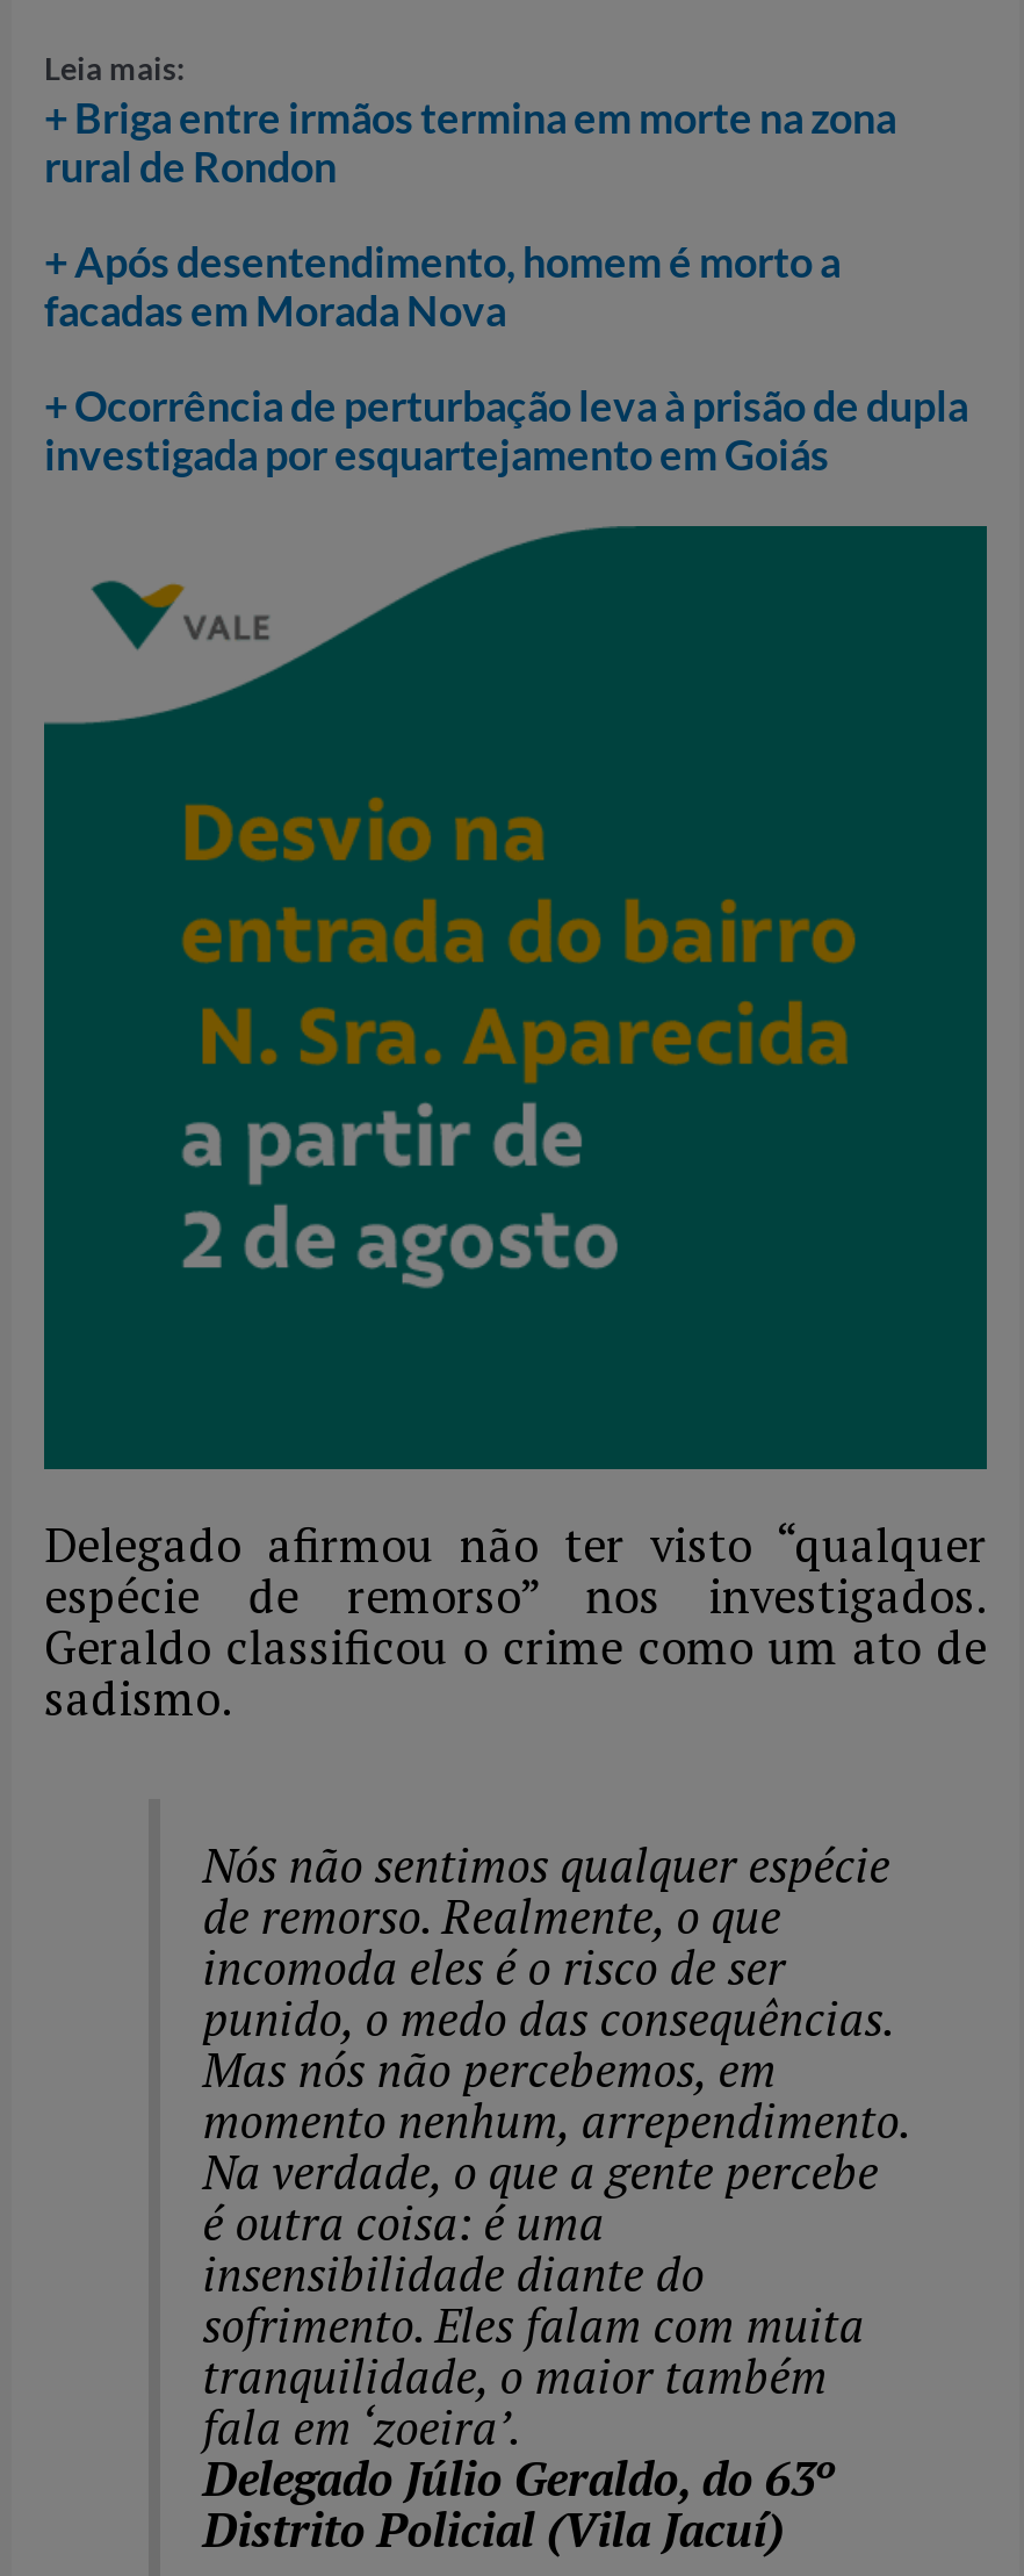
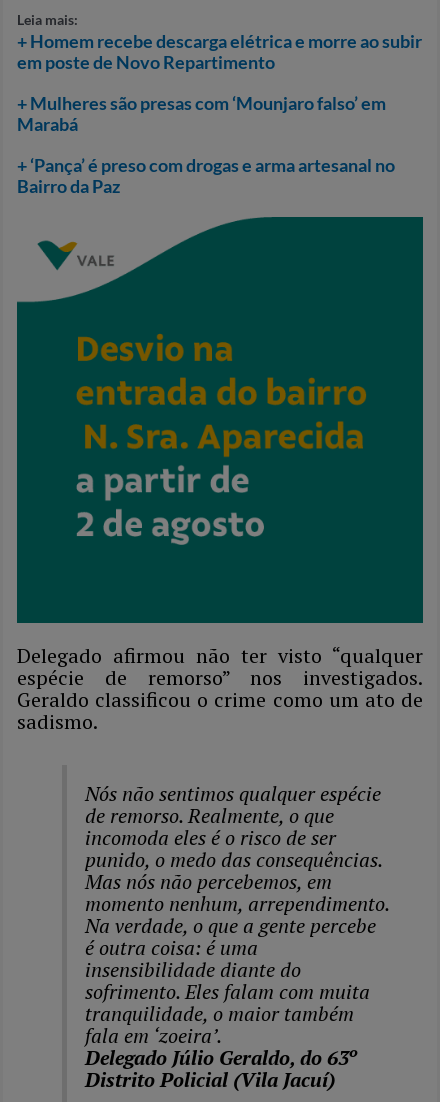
[44,92,896,192] + Briga entre irmãos termina em morte na zona | rural de Rondon -> [17,30,422,73] + Homem recebe descarga elétrica e morre ao subir | em poste de Novo Repartimento
[44,236,841,336] + Após desentendimento, homem é morto a | facadas em Morada Nova -> [17,92,386,135] + Mulheres são presas com ‘Mounjaro falso’ em | Marabá
[44,380,968,480] + Ocorrência de perturbação leva à prisão de dupla | investigada por esquartejamento em Goiás -> [17,154,395,197] + ‘Pança’ é preso com drogas e arma artesanal no | Bairro da Paz

